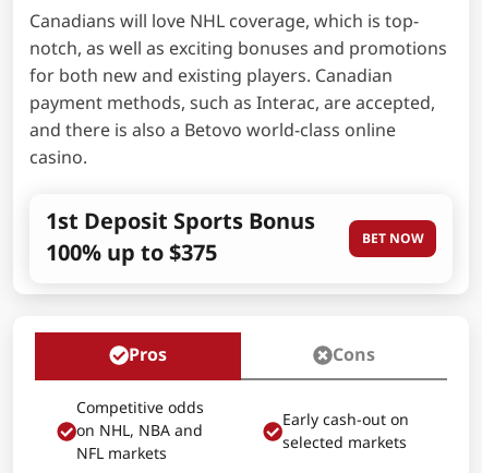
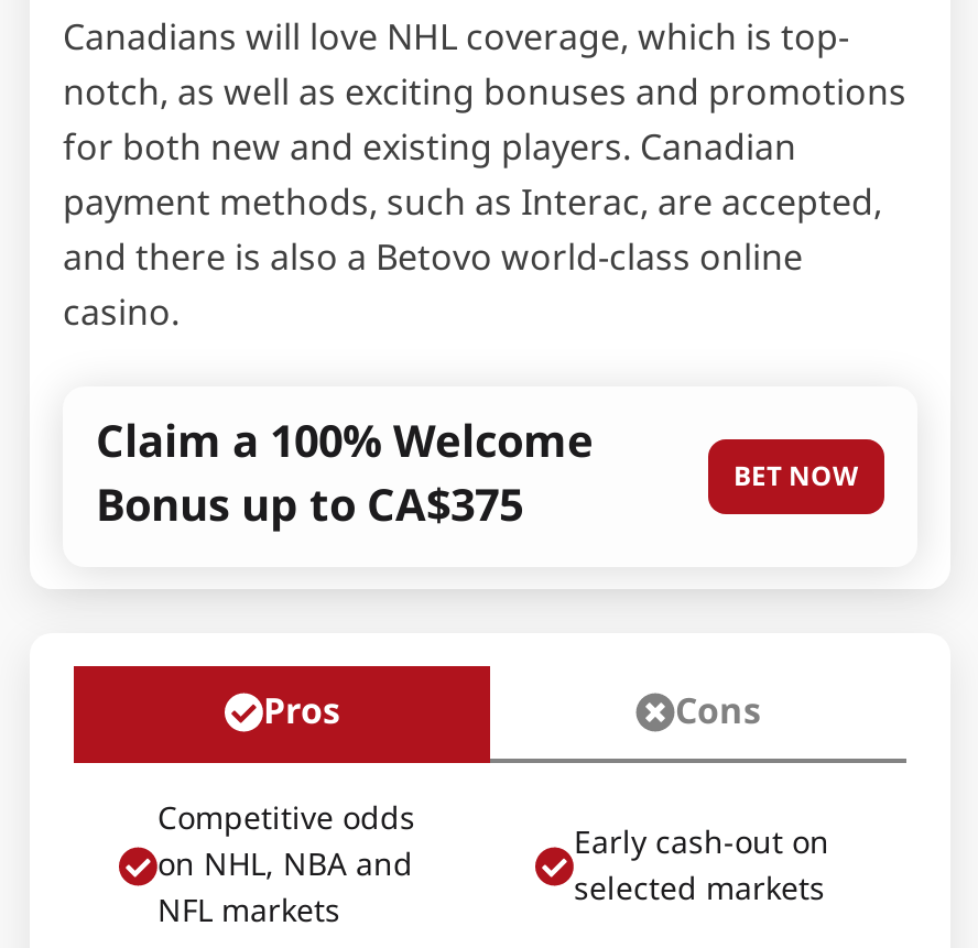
[46,206,315,270] 1st Deposit Sports Bonus | 100% up to $375 -> [96,411,594,541] Claim a 100% Welcome | Bonus up to CA$375

